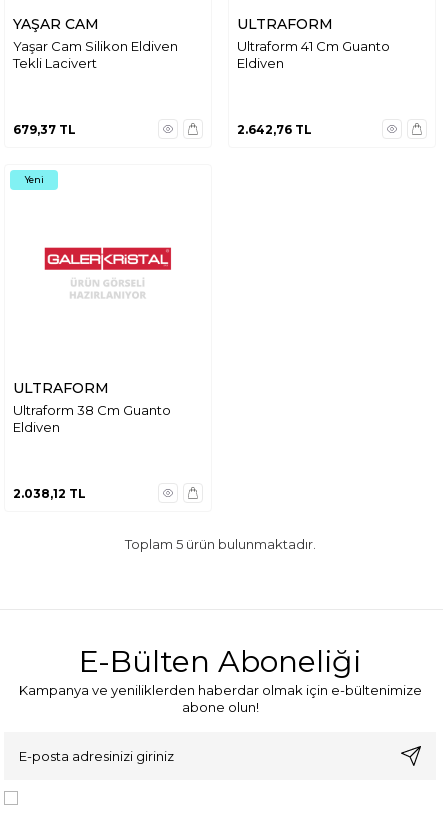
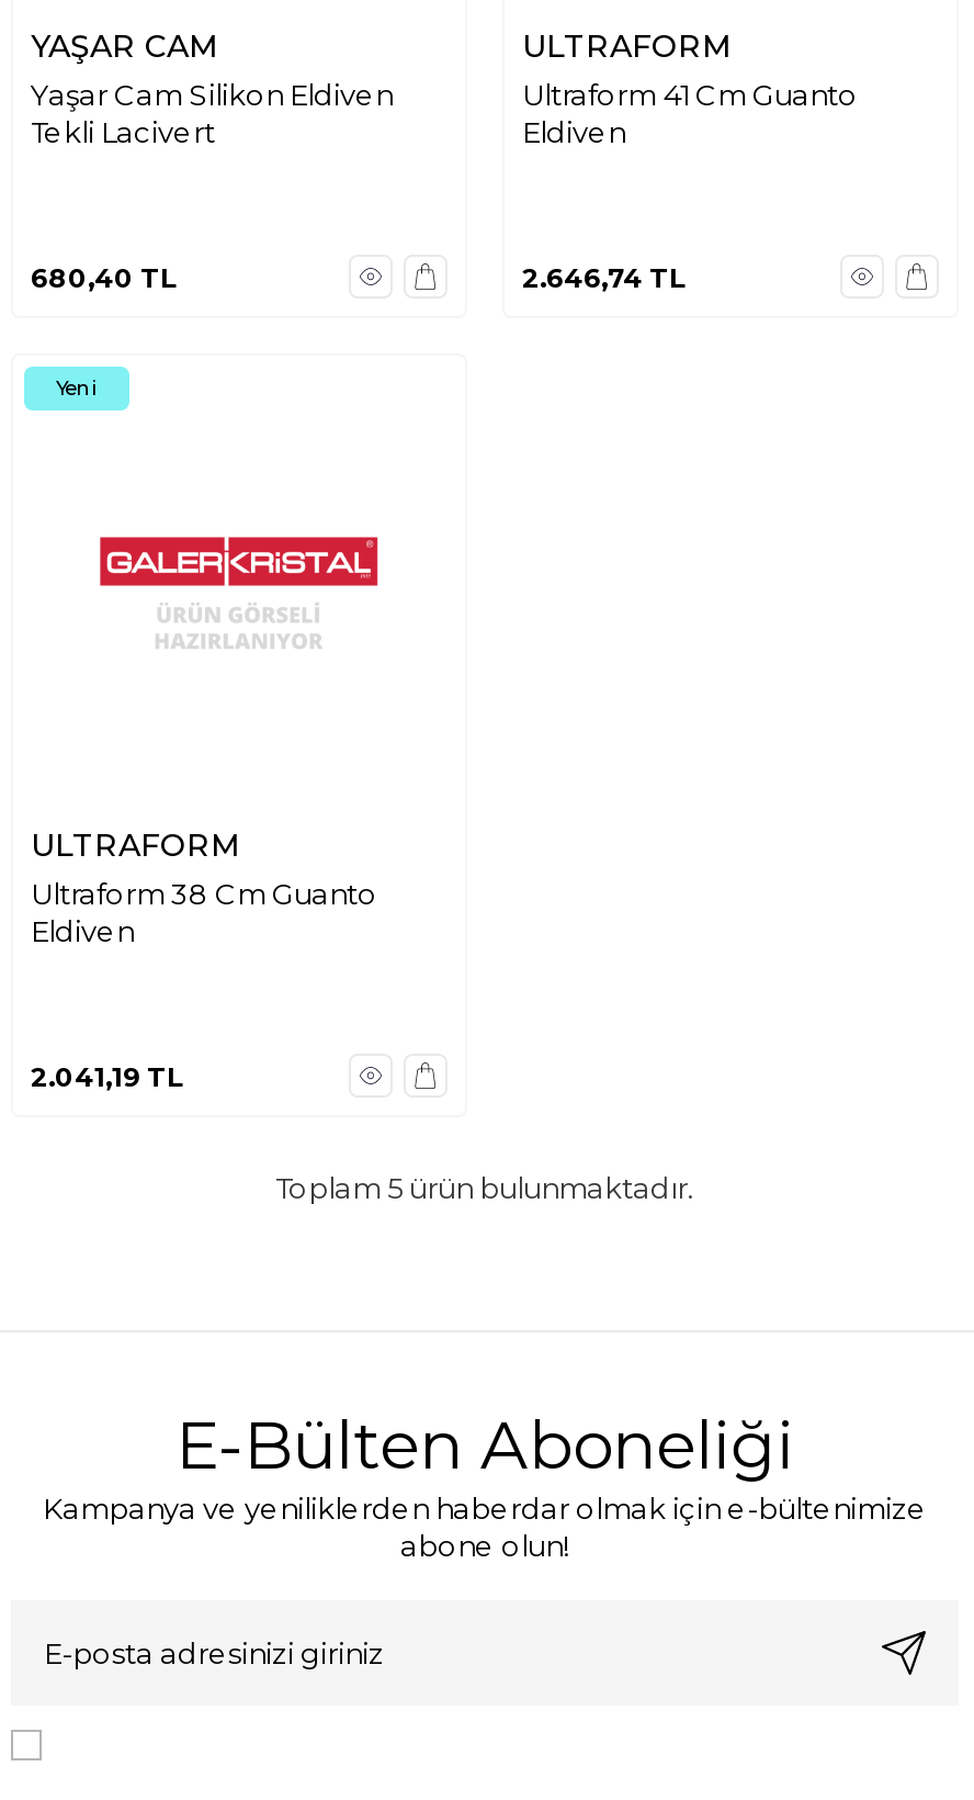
[13,122,76,137] 679,37 TL -> [31,261,178,294] 680,40 TL
[237,122,312,137] 2.642,76 TL -> [522,261,687,294] 2.646,74 TL
[13,486,86,501] 2.038,12 TL -> [31,1060,184,1093] 2.041,19 TL

